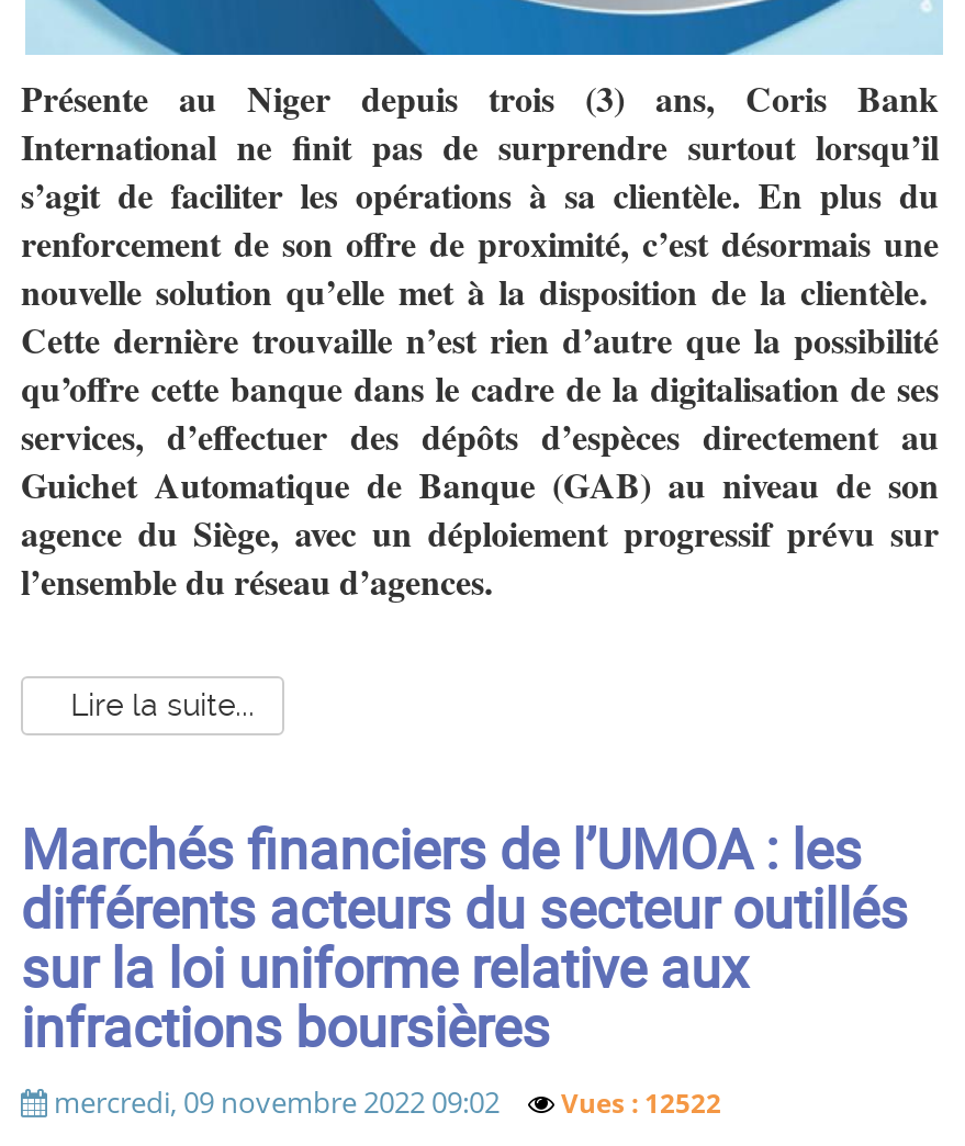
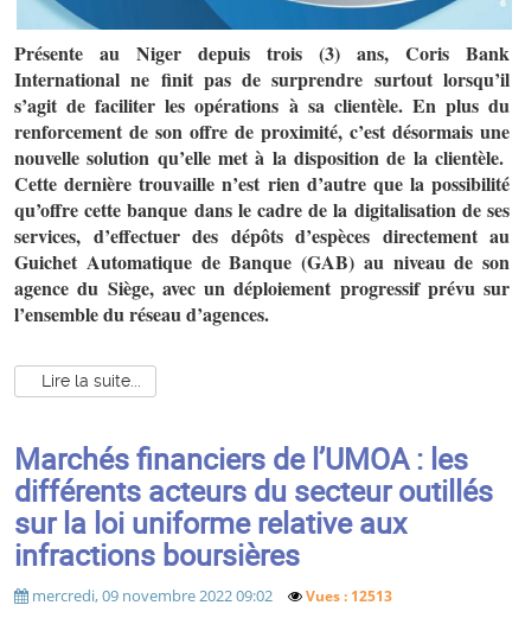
[54,1082,721,1121] mercredi, 09 novembre 2022 09:02 Vues : 12522 -> [32,585,392,606] mercredi, 09 novembre 2022 09:02 Vues : 12513

